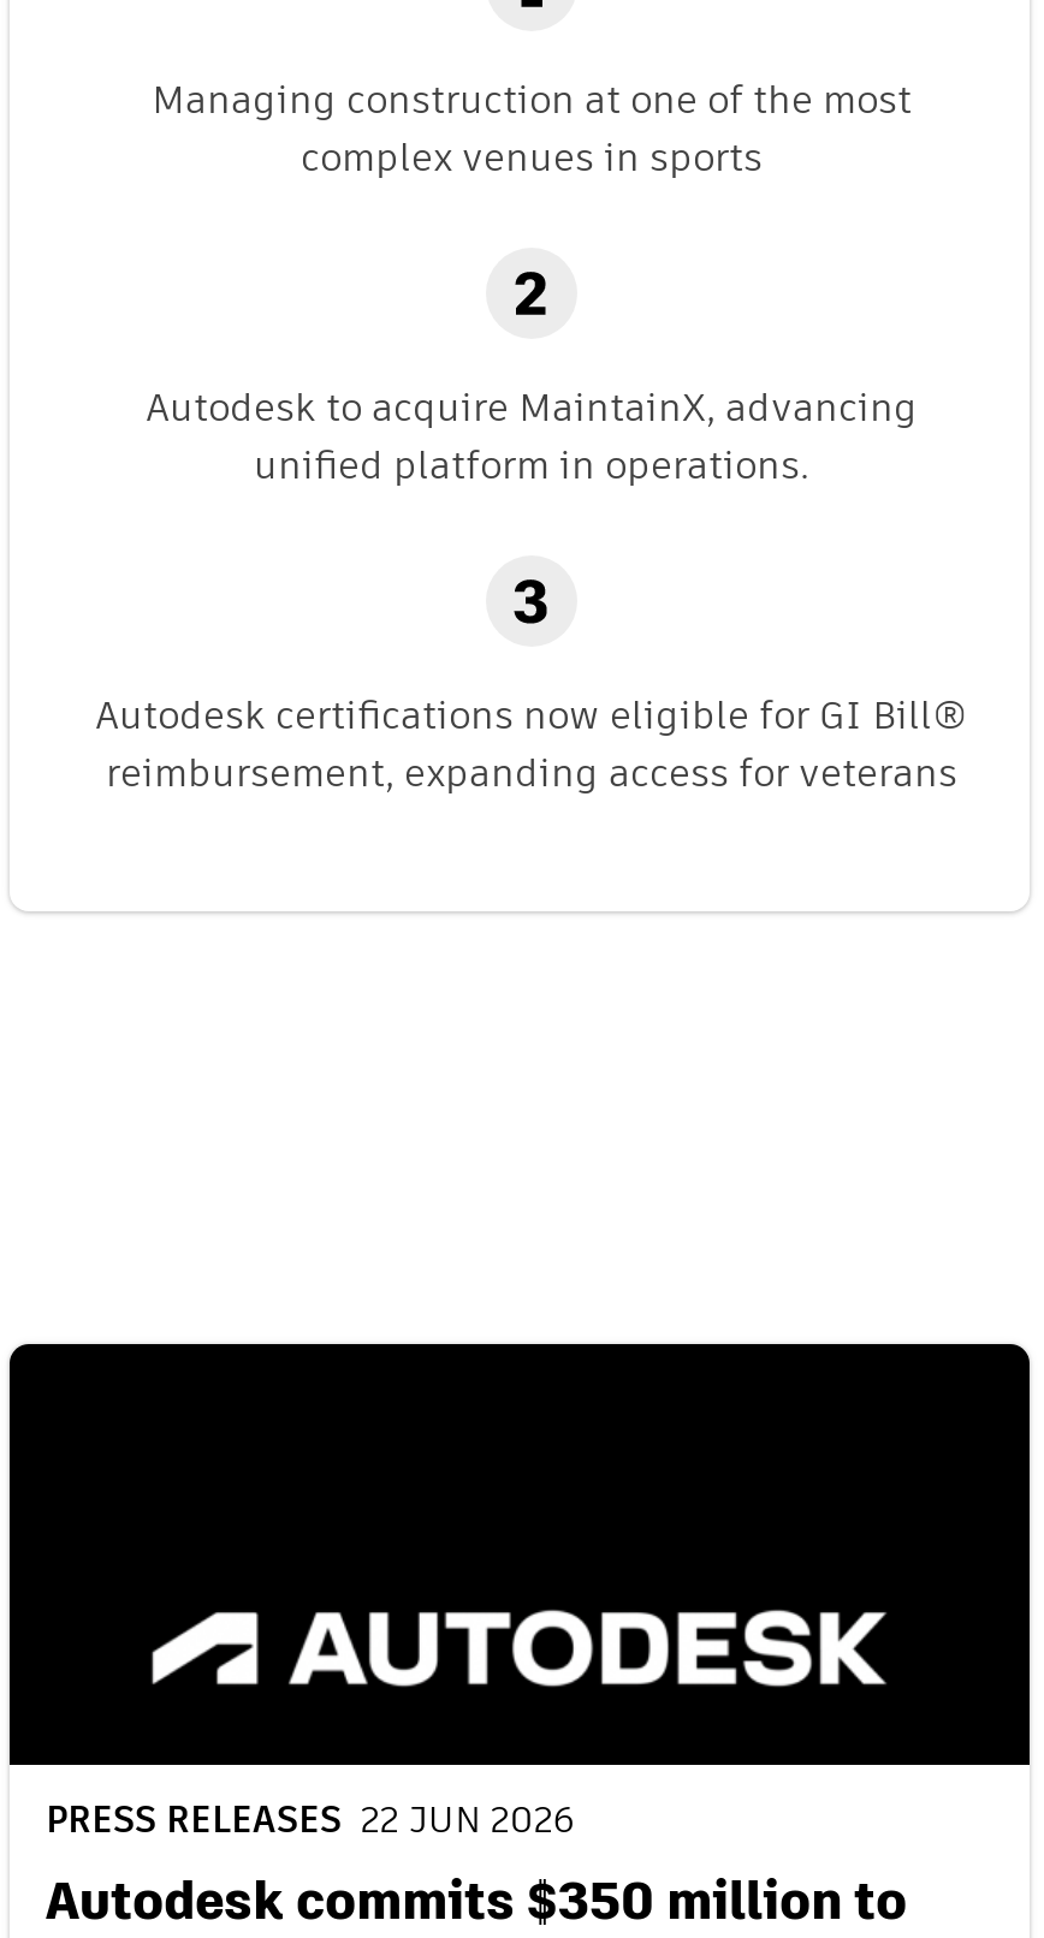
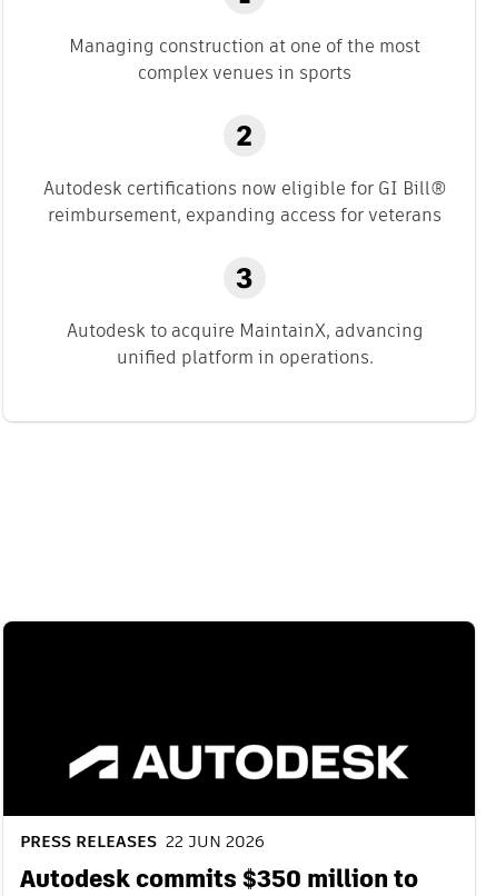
moved [146,380,918,493] -> [66,318,423,370]: Autodesk to acquire MaintainX, advancing | unified platform in operations.
moved [95,688,968,801] -> [43,176,447,228]: Autodesk certifications now eligible for GI Bill® | reimbursement, expanding access for veterans

